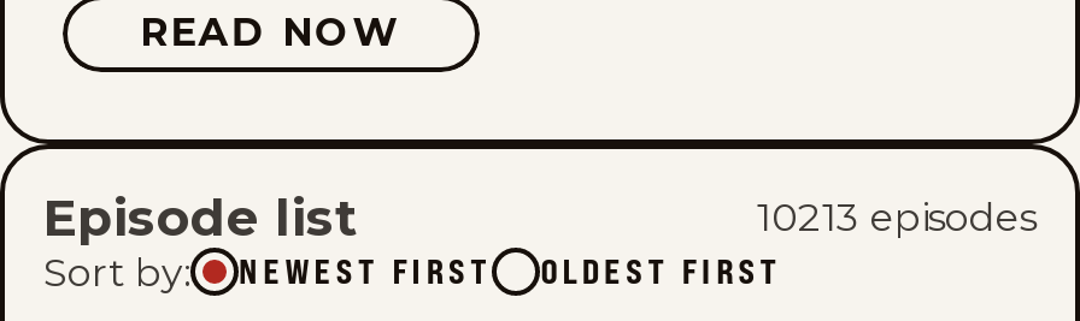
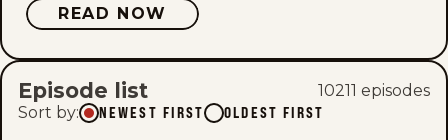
[757,195,1037,240] 10213 episodes -> [318,81,430,100] 10211 episodes

